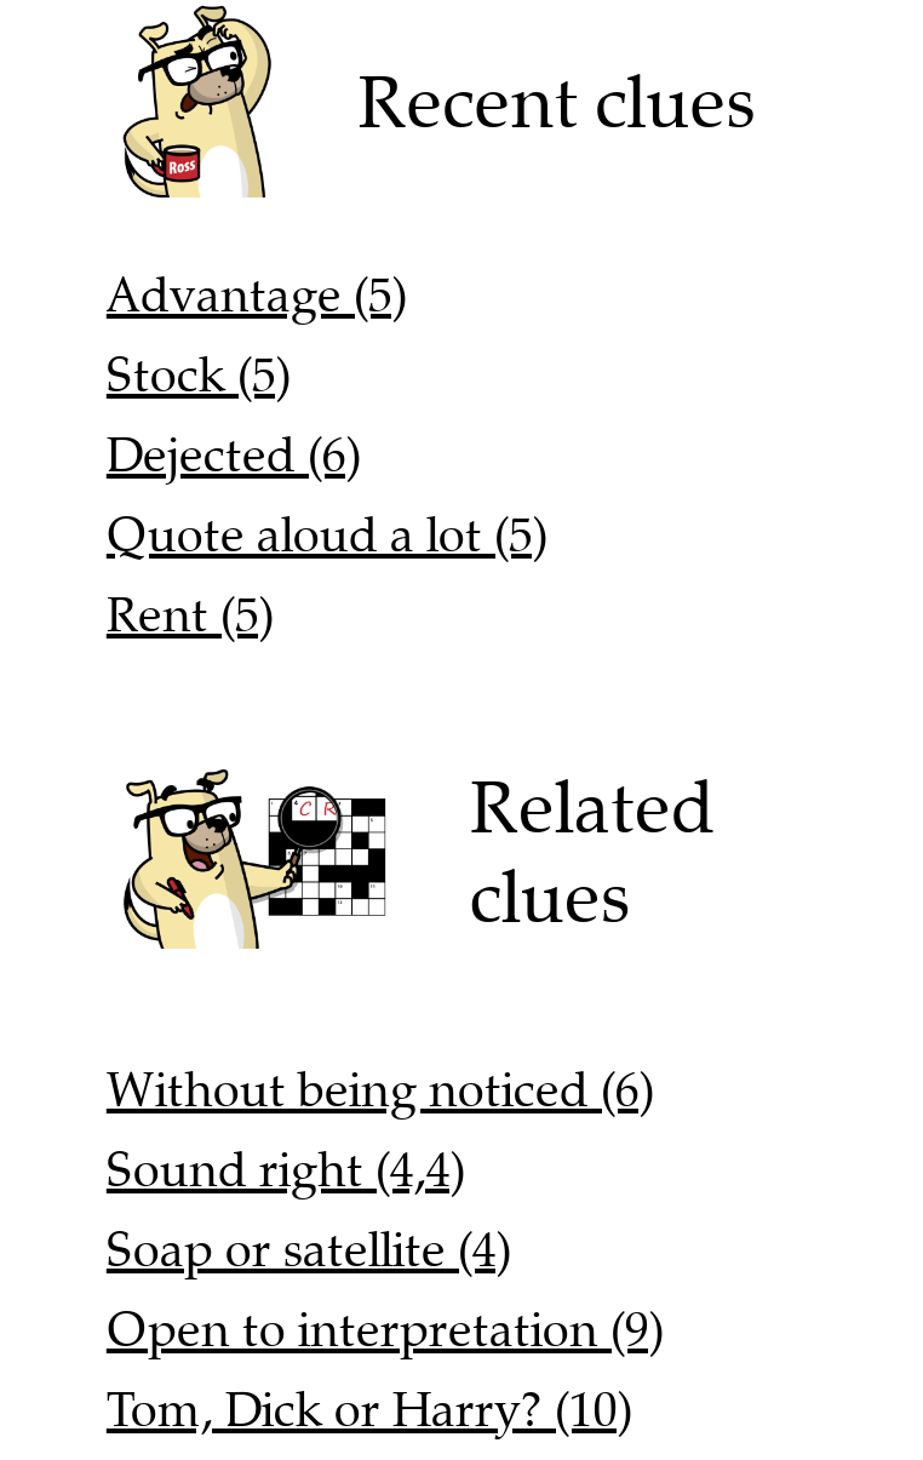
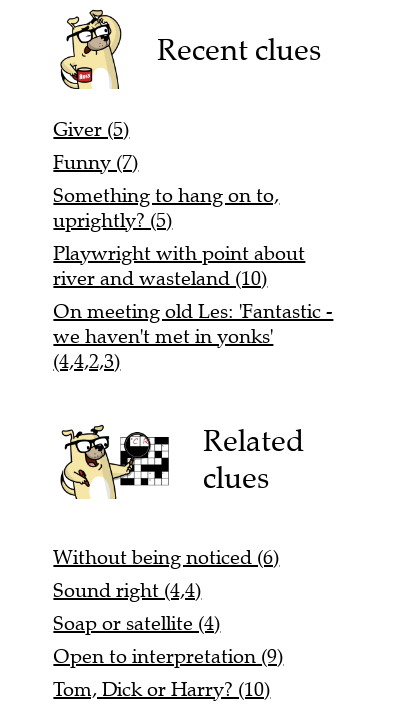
[106,264,547,645] Advantage (5) | Stock (5) | Dejected (6) | Quote aloud a lot (5) | Rent (5) -> [53,117,333,374] Giver (5) | Funny (7) | Something to hang on to, | uprightly? (5) | Playwright with point about | river and wasteland (10) | On meeting old Les: 'Fantastic - | we haven't met in yonks' | (4,4,2,3)

